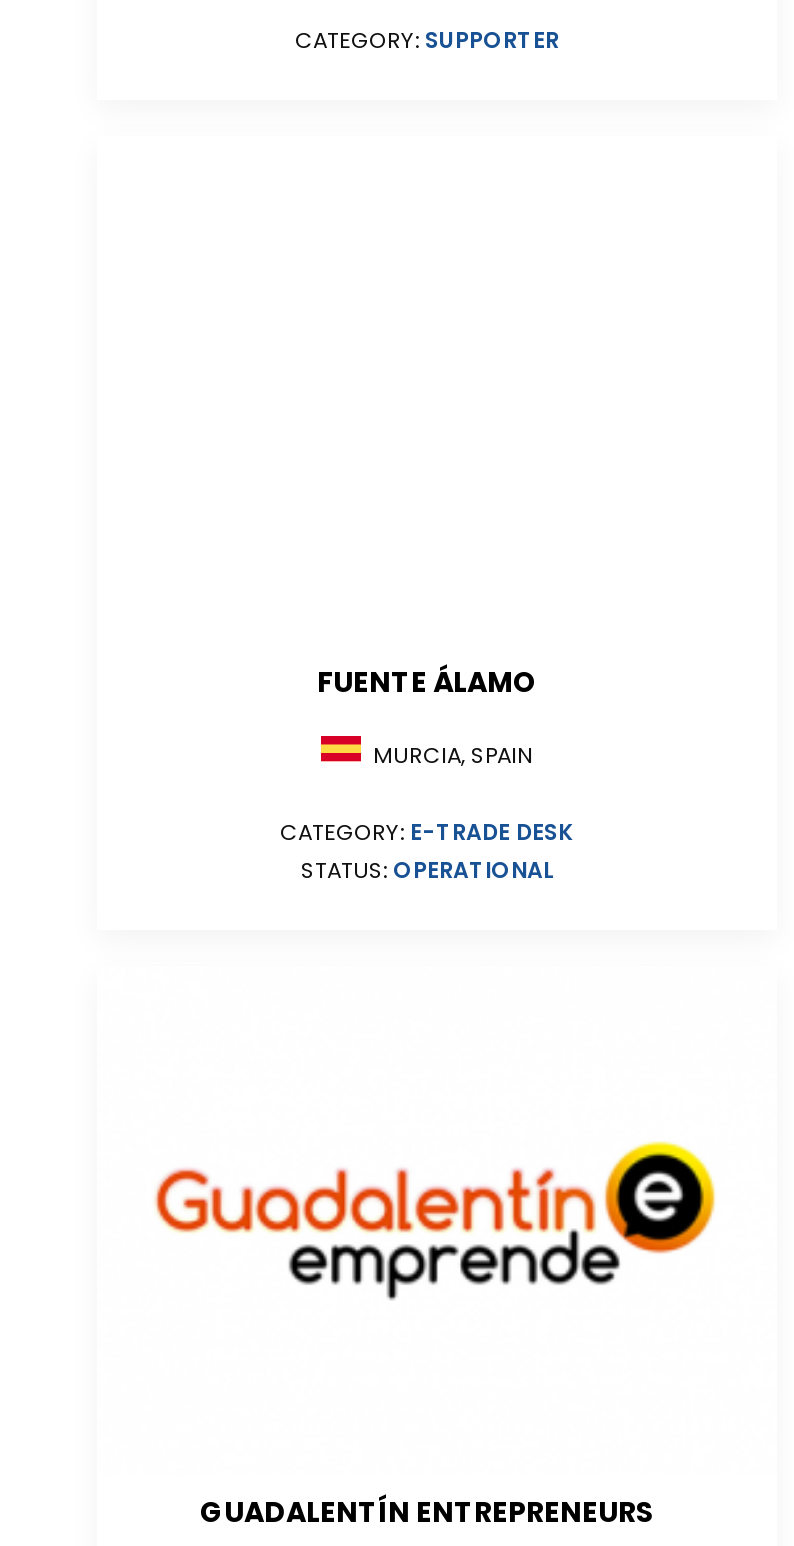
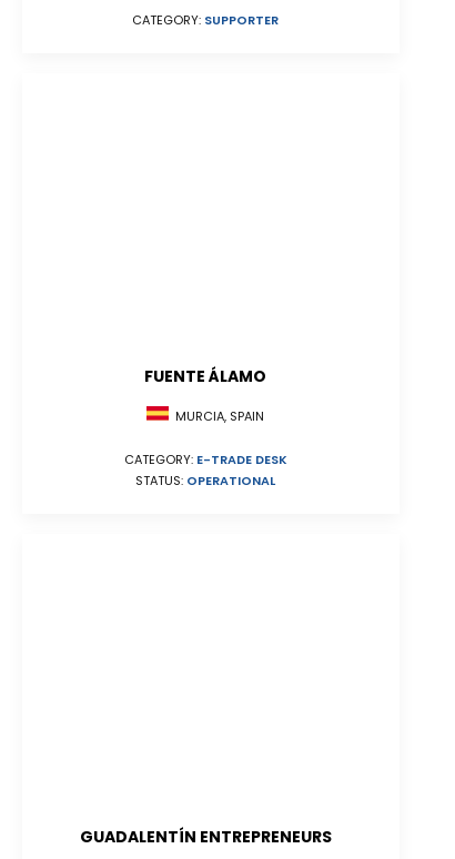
[153,1140,717,1302] [image] -> none

